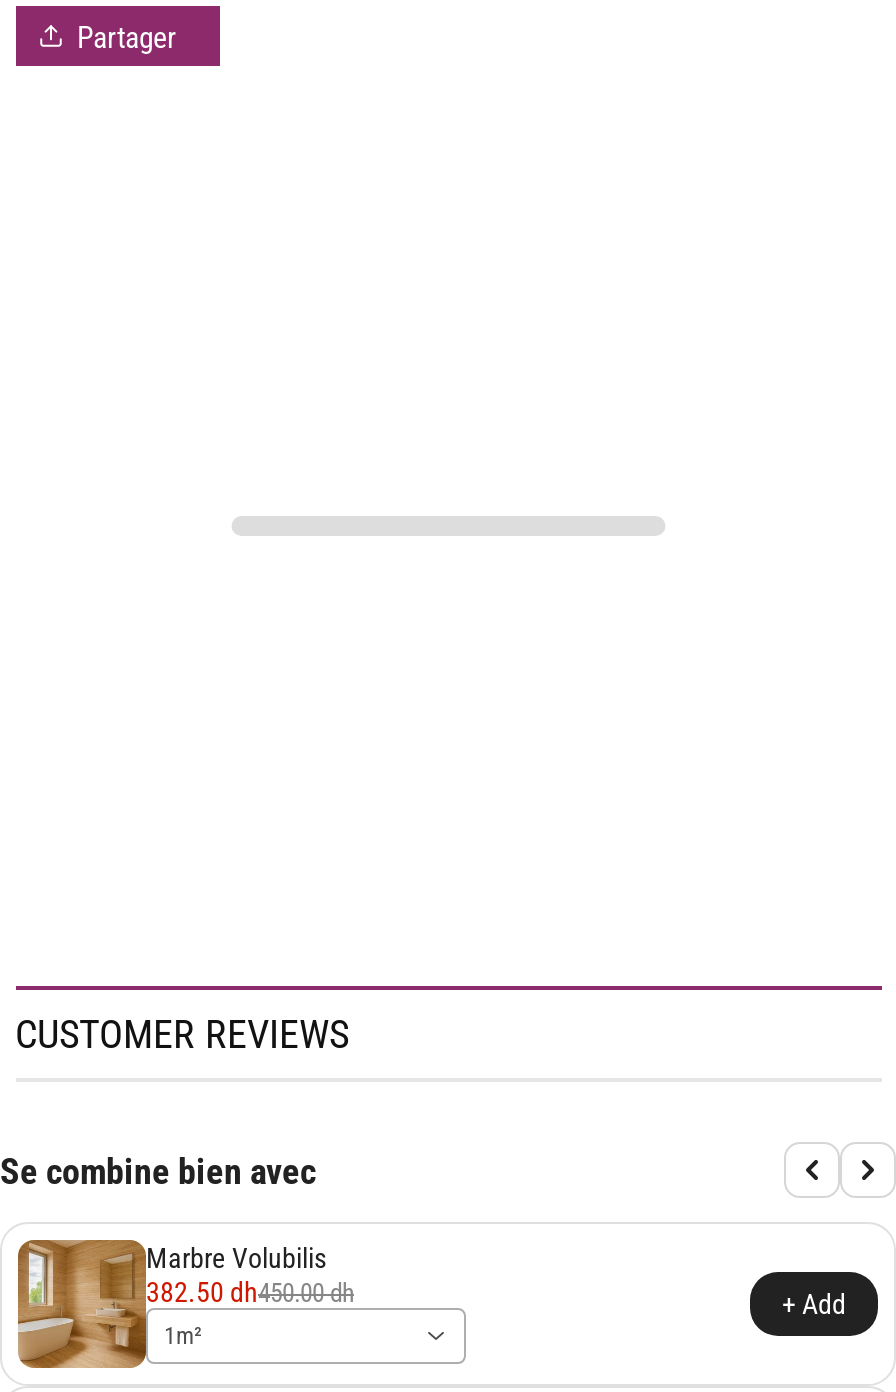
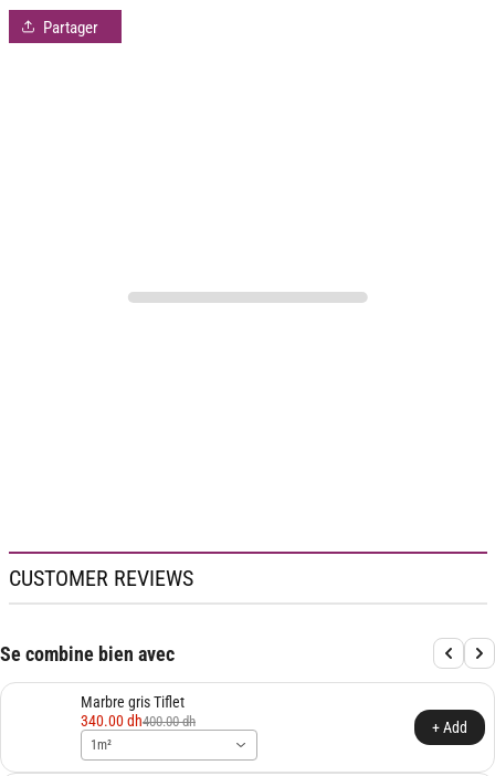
[16,1238,148,1370] [image] -> none
[146,1242,354,1308] Marbre Volubilis | 382.50 dh450.00 dh -> [81,693,196,730] Marbre gris Tiflet | 340.00 dh400.00 dh

